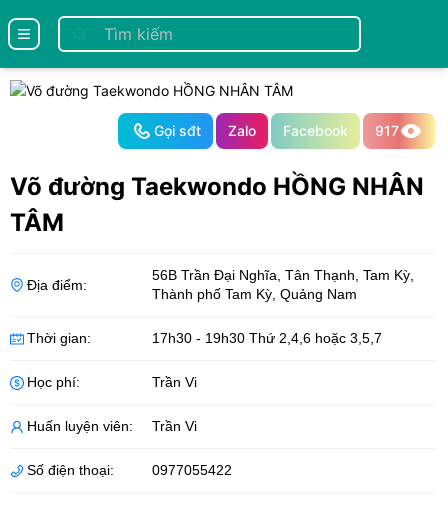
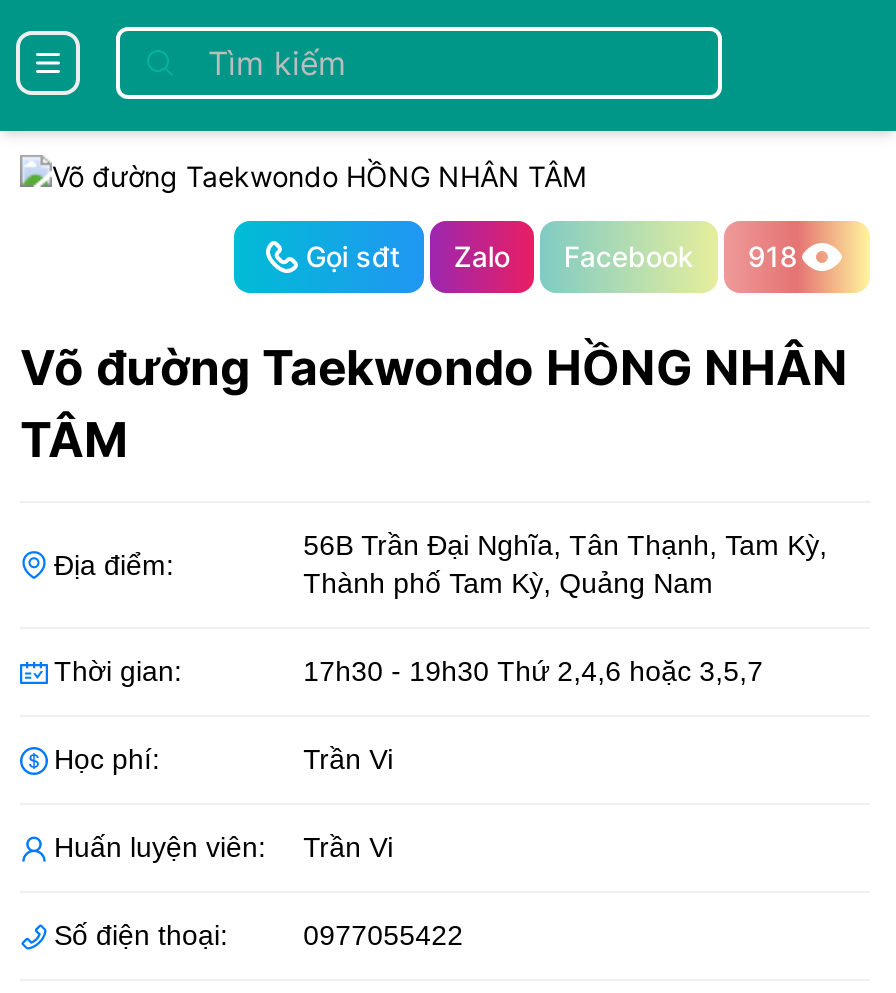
[154,122,399,139] Gọi sđt Zalo Facebook 917 -> [306,239,798,273] Gọi sđt Zalo Facebook 918

